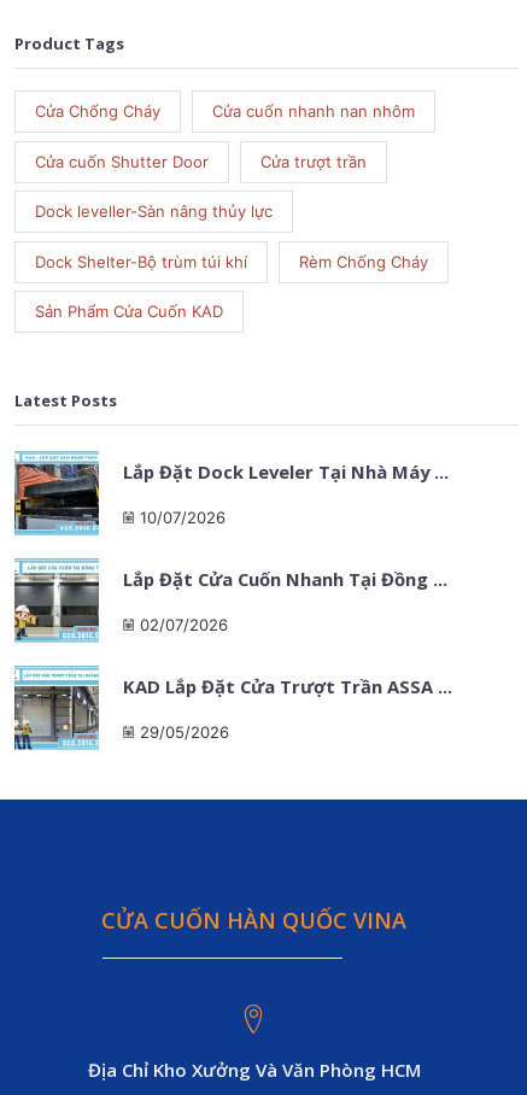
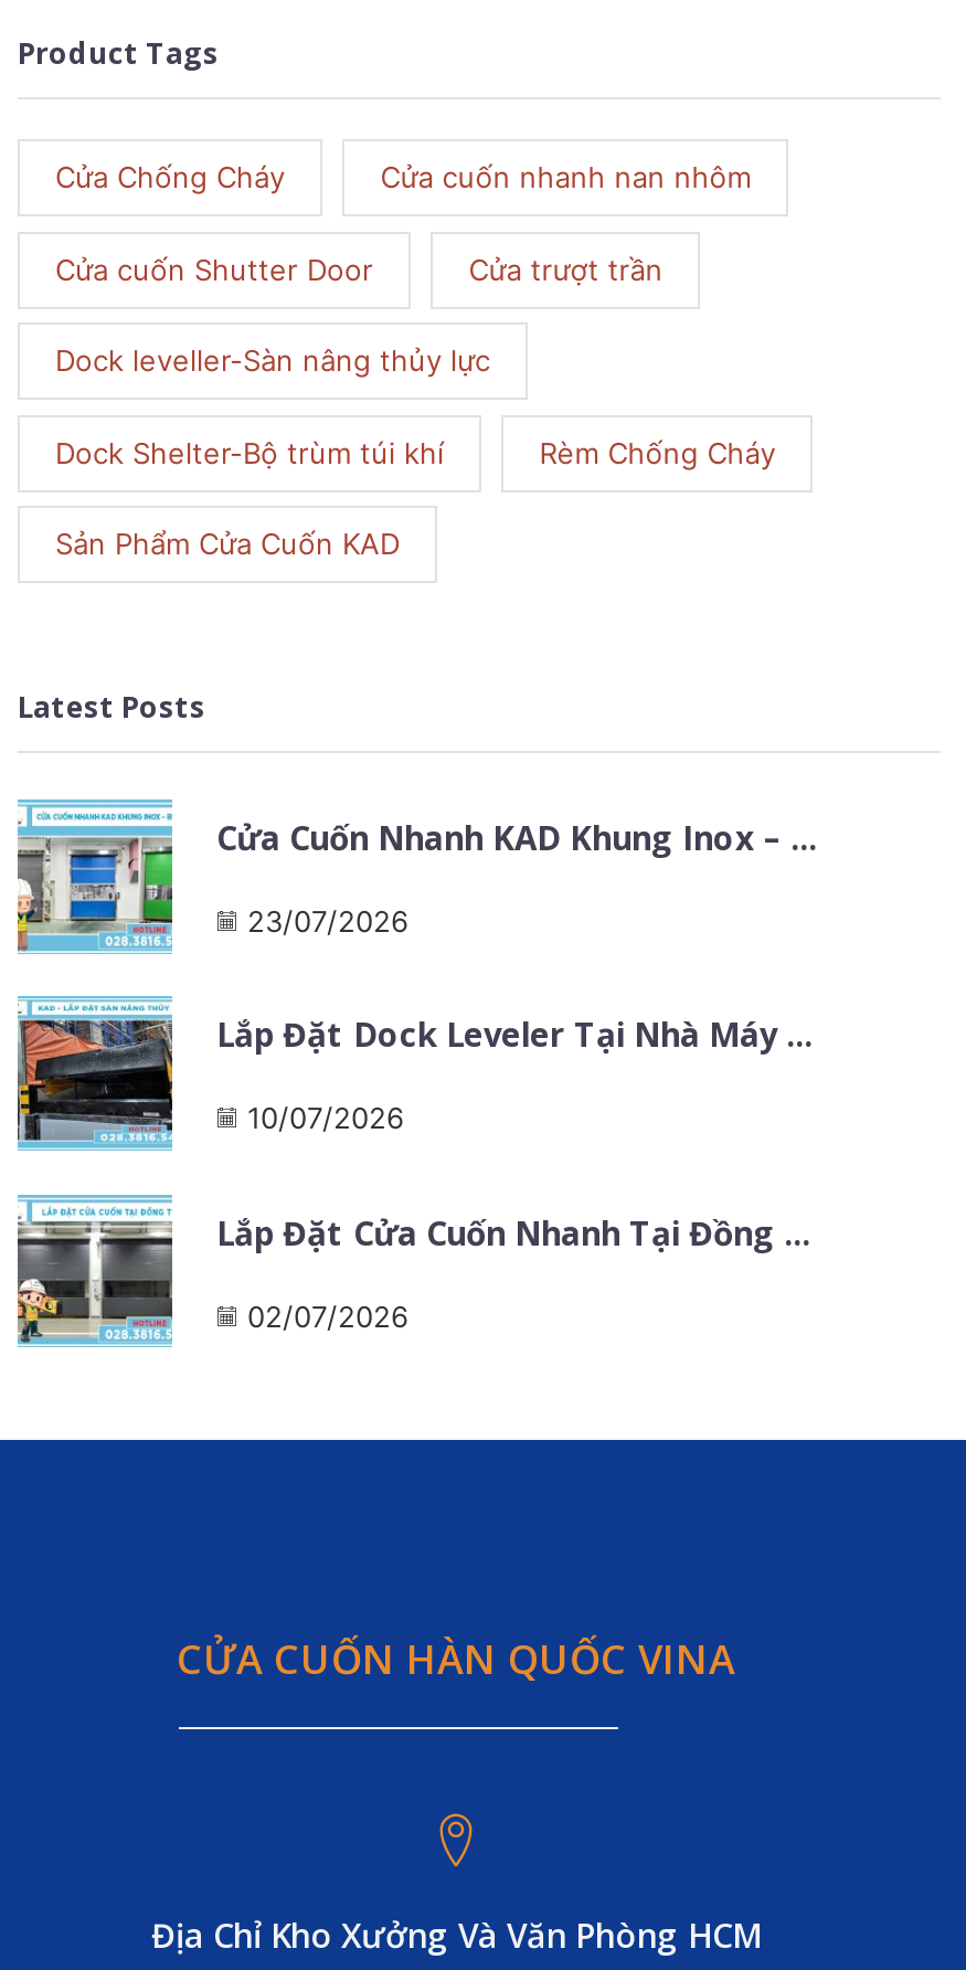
none -> [15,812,817,953] [image] | Cửa Cuốn Nhanh KAD Khung Inox – ... | 23/07/2026
moved [12,450,449,634] -> [13,995,813,1334]: [image] | Lắp Đặt Dock Leveler Tại Nhà Máy ... | 10/07/2026 | Lắp Đặt Cửa Cuốn Nhanh Tại Đồng ... | 02/07/2026
[14,675,452,750] [image] | KAD Lắp Đặt Cửa Trượt Trần ASSA ... | 29/05/2026 -> none

